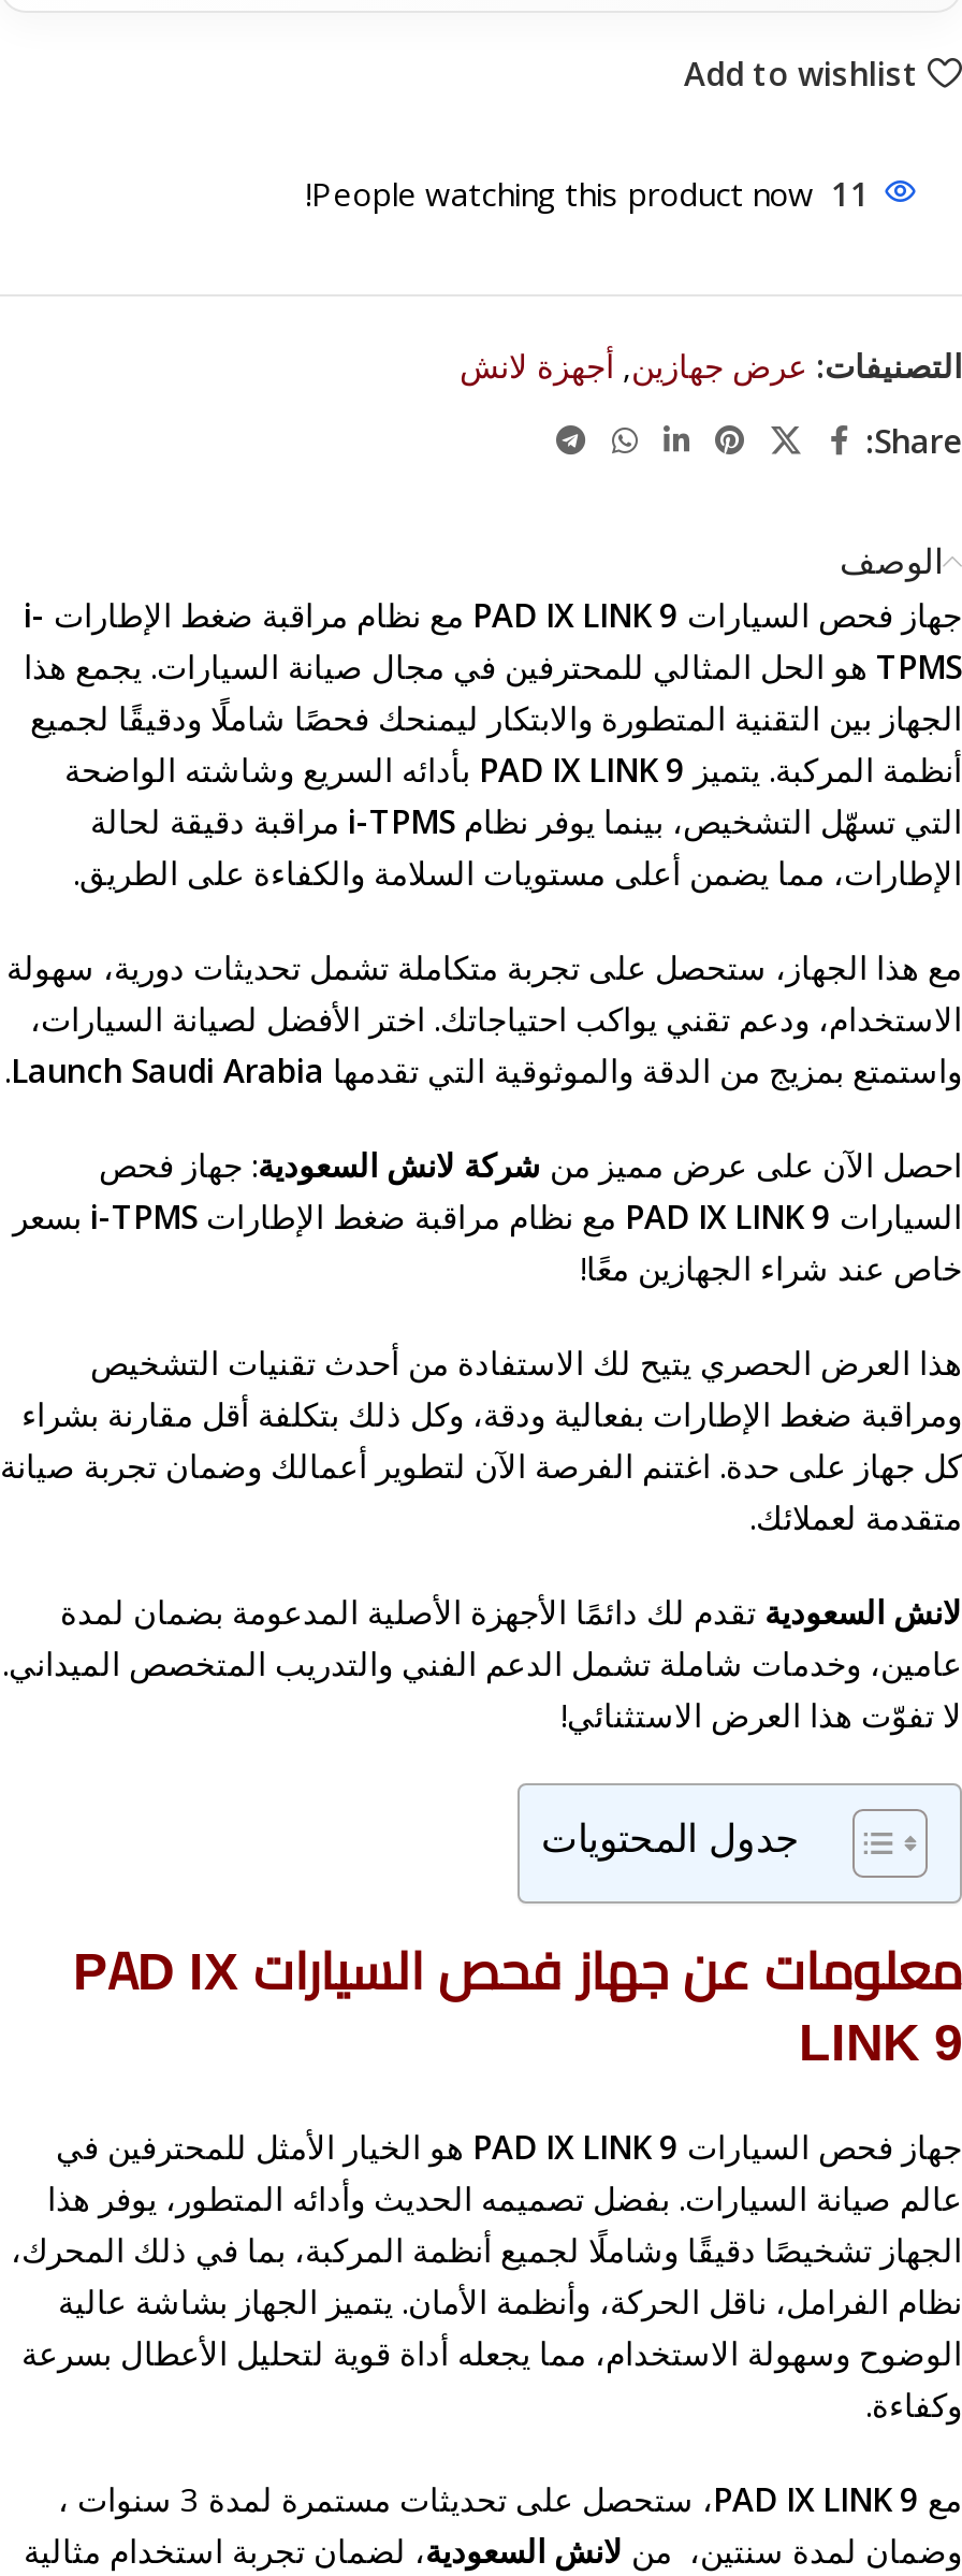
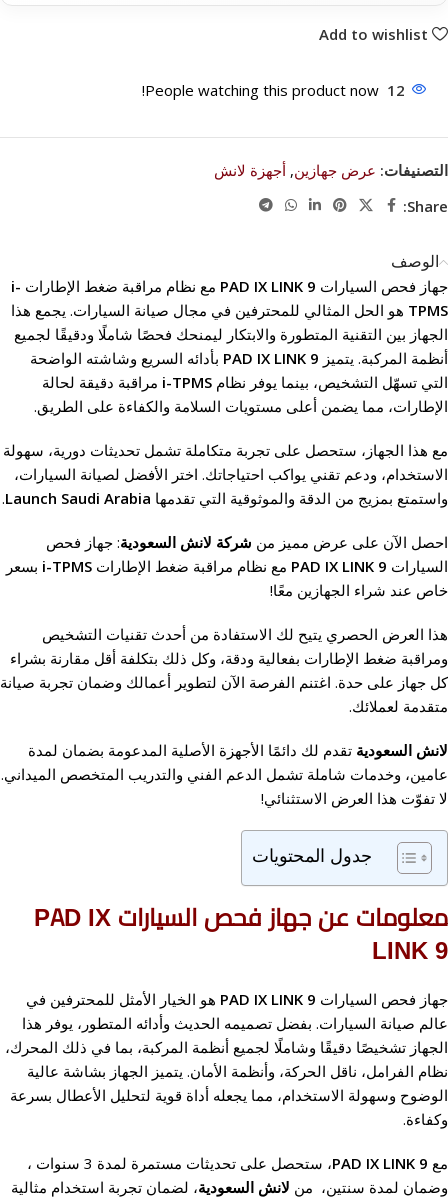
[311,172,870,215] People watching this product now! 11 -> [145,80,405,100] People watching this product now! 12

